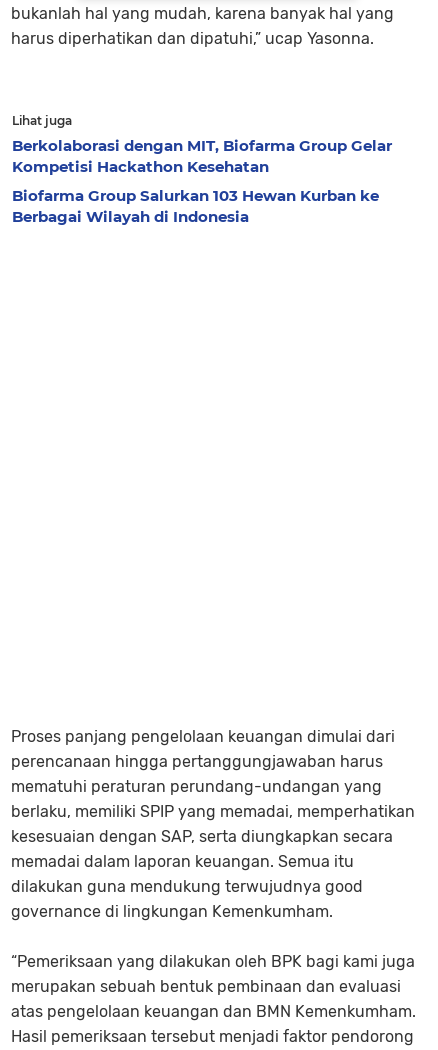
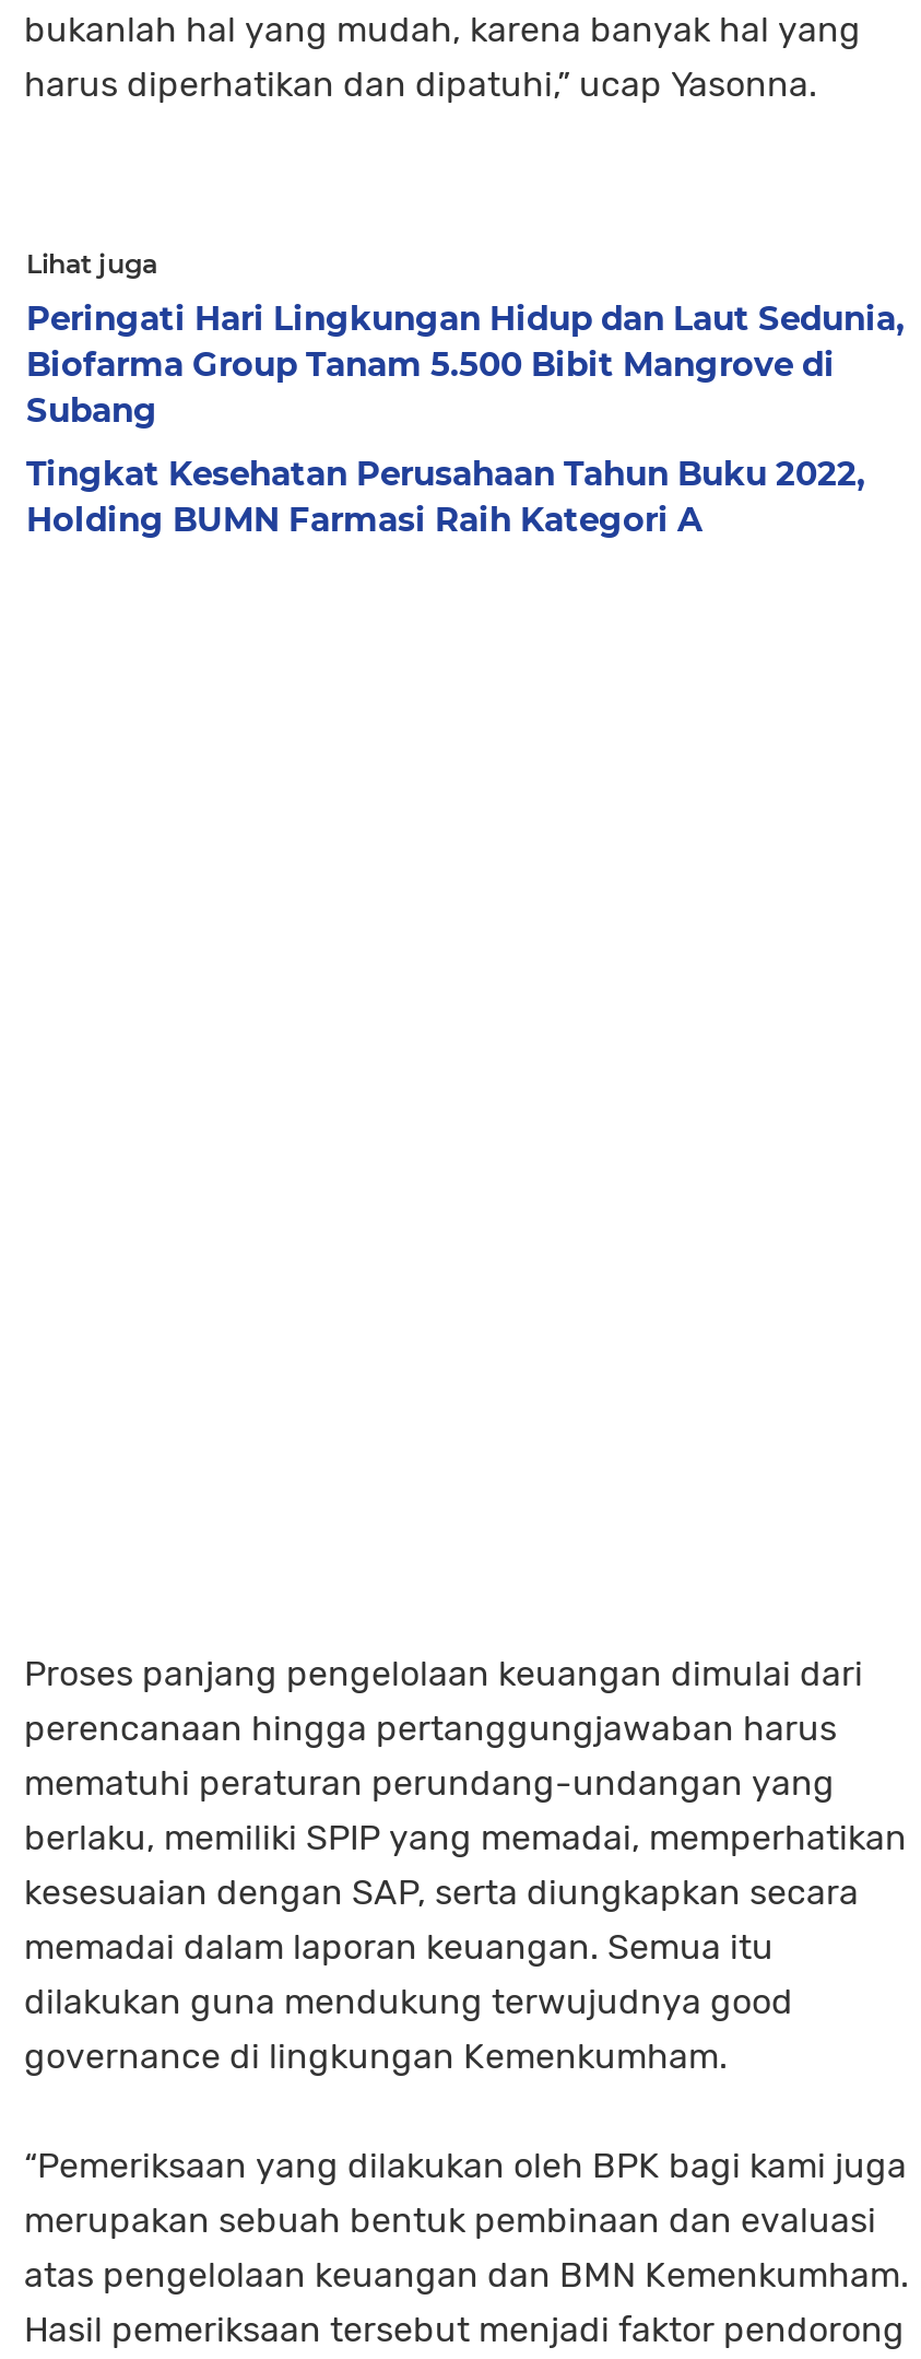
[12,136,392,176] Berkolaborasi dengan MIT, Biofarma Group Gelar | Kompetisi Hackathon Kesehatan -> [26,297,905,431] Peringati Hari Lingkungan Hidup dan Laut Sedunia, | Biofarma Group Tanam 5.500 Bibit Mangrove di | Subang
[12,186,379,226] Biofarma Group Salurkan 103 Hewan Kurban ke | Berbagai Wilayah di Indonesia -> [26,453,865,540] Tingkat Kesehatan Perusahaan Tahun Buku 2022, | Holding BUMN Farmasi Raih Kategori A

